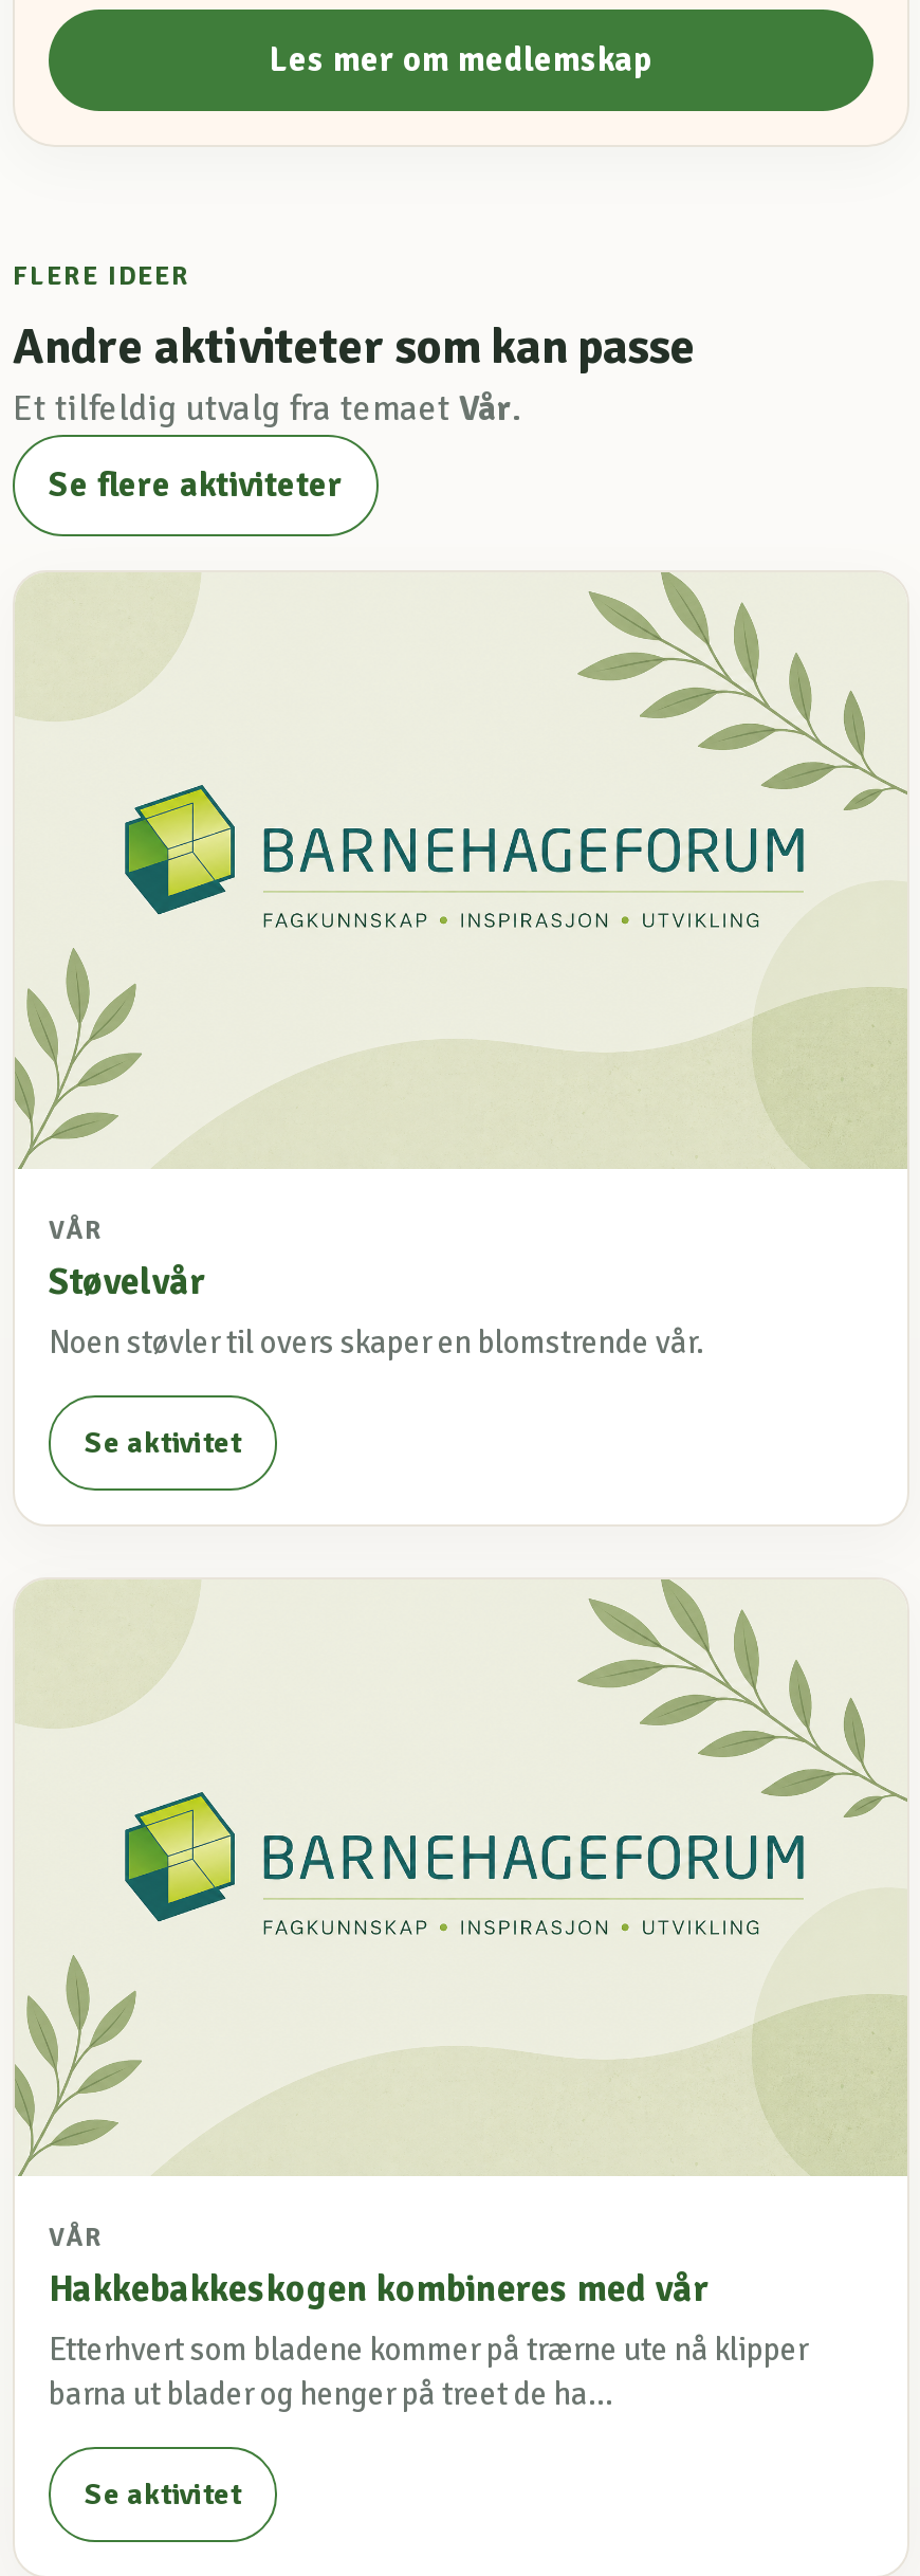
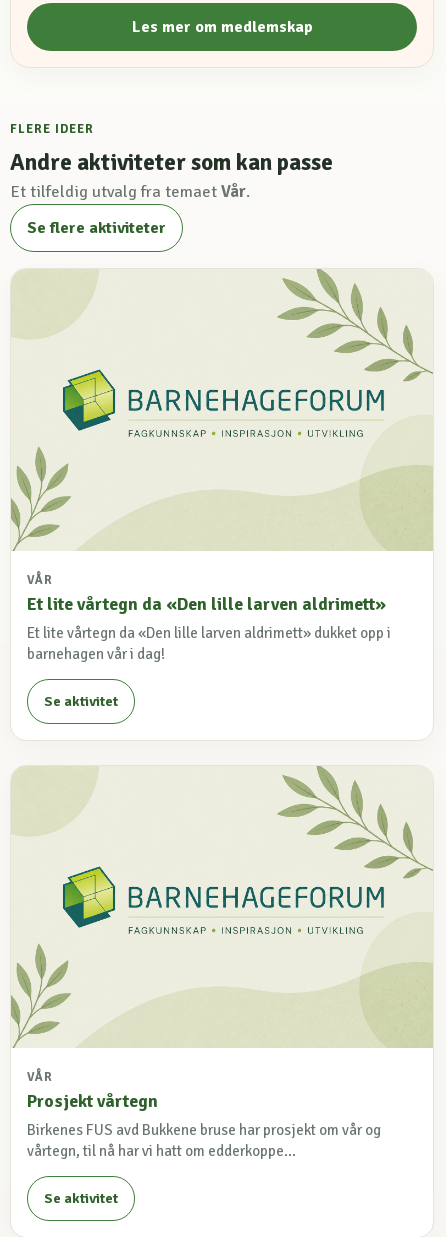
[49,1258,704,1362] Støvelvår | Noen støvler til overs skaper en blomstrende vår. -> [27,593,391,663] Et lite vårtegn da «Den lille larven aldrimett» | Et lite vårtegn da «Den lille larven aldrimett» dukket opp i | barnehagen vår i dag!
[49,2265,808,2414] Hakkebakkeskogen kombineres med vår | Etterhvert som bladene kommer på trærne ute nå klipper | barna ut blader og henger på treet de ha... -> [27,1090,381,1160] Prosjekt vårtegn | Birkenes FUS avd Bukkene bruse har prosjekt om vår og | vårtegn, til nå har vi hatt om edderkoppe...

